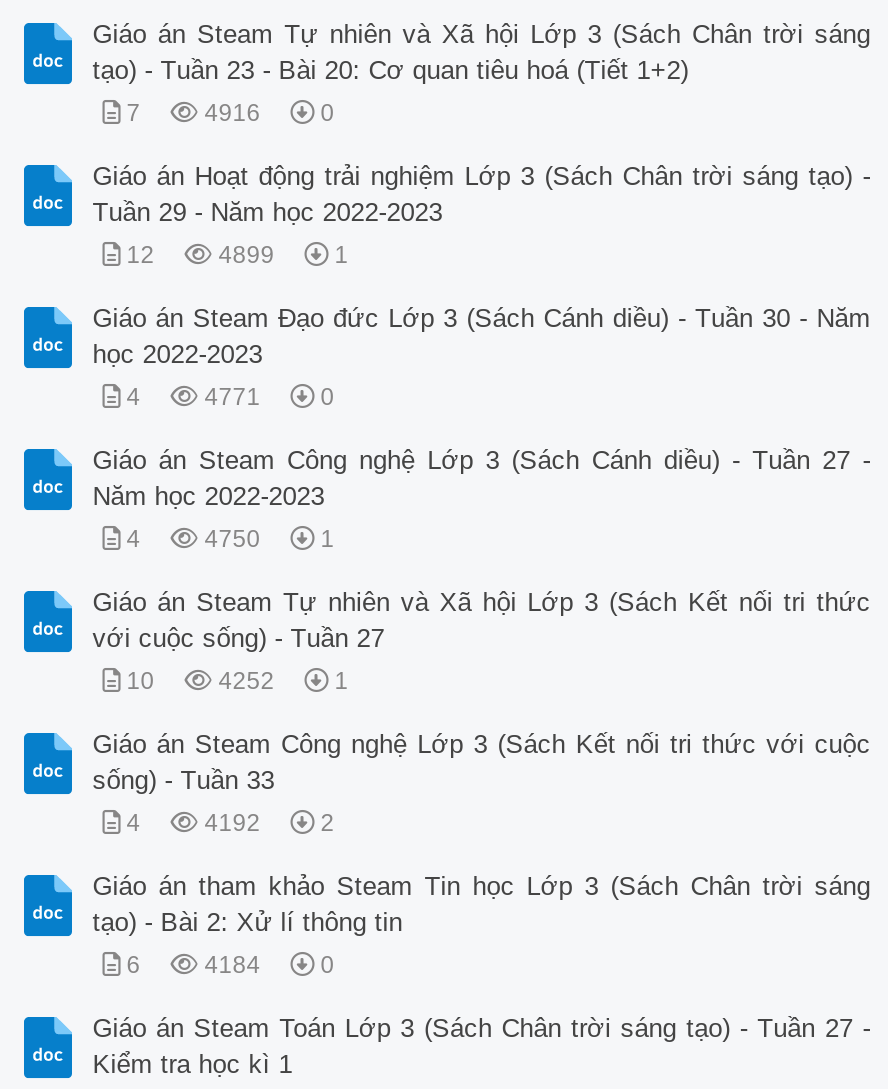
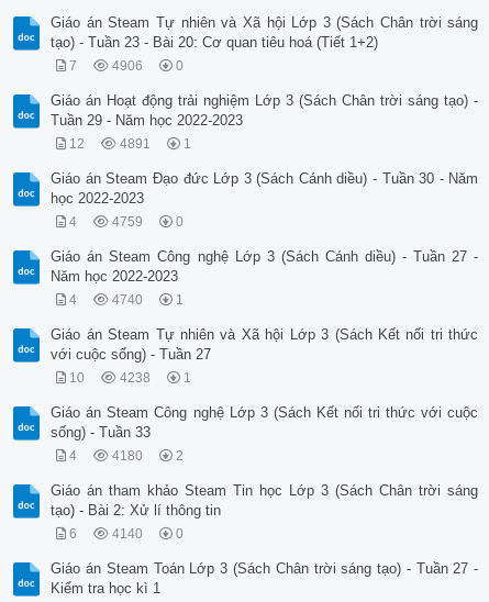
[204,99,260,127] 4916 -> [112,58,143,74] 4906
[218,241,274,269] 4899 -> [120,136,151,152] 4891
[204,383,260,411] 4771 -> [112,214,143,230] 4759
[204,525,260,553] 4750 -> [112,292,143,308] 4740
[218,667,274,695] 4252 -> [120,370,151,386] 4238
[204,809,260,837] 4192 -> [112,448,143,464] 4180
[204,951,260,979] 4184 -> [112,526,143,542] 4140

